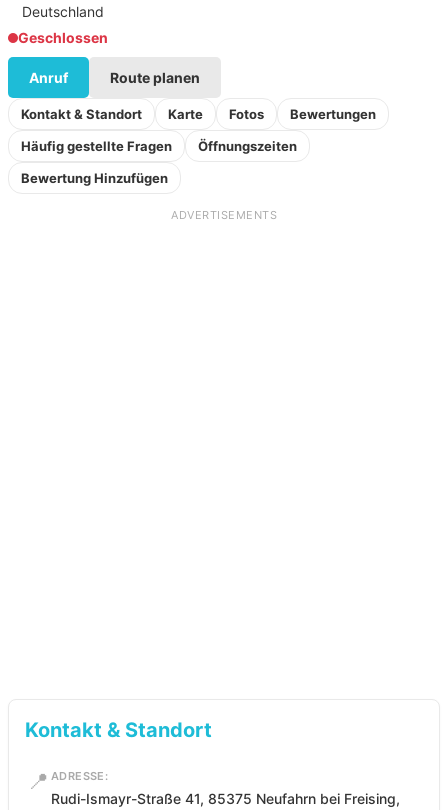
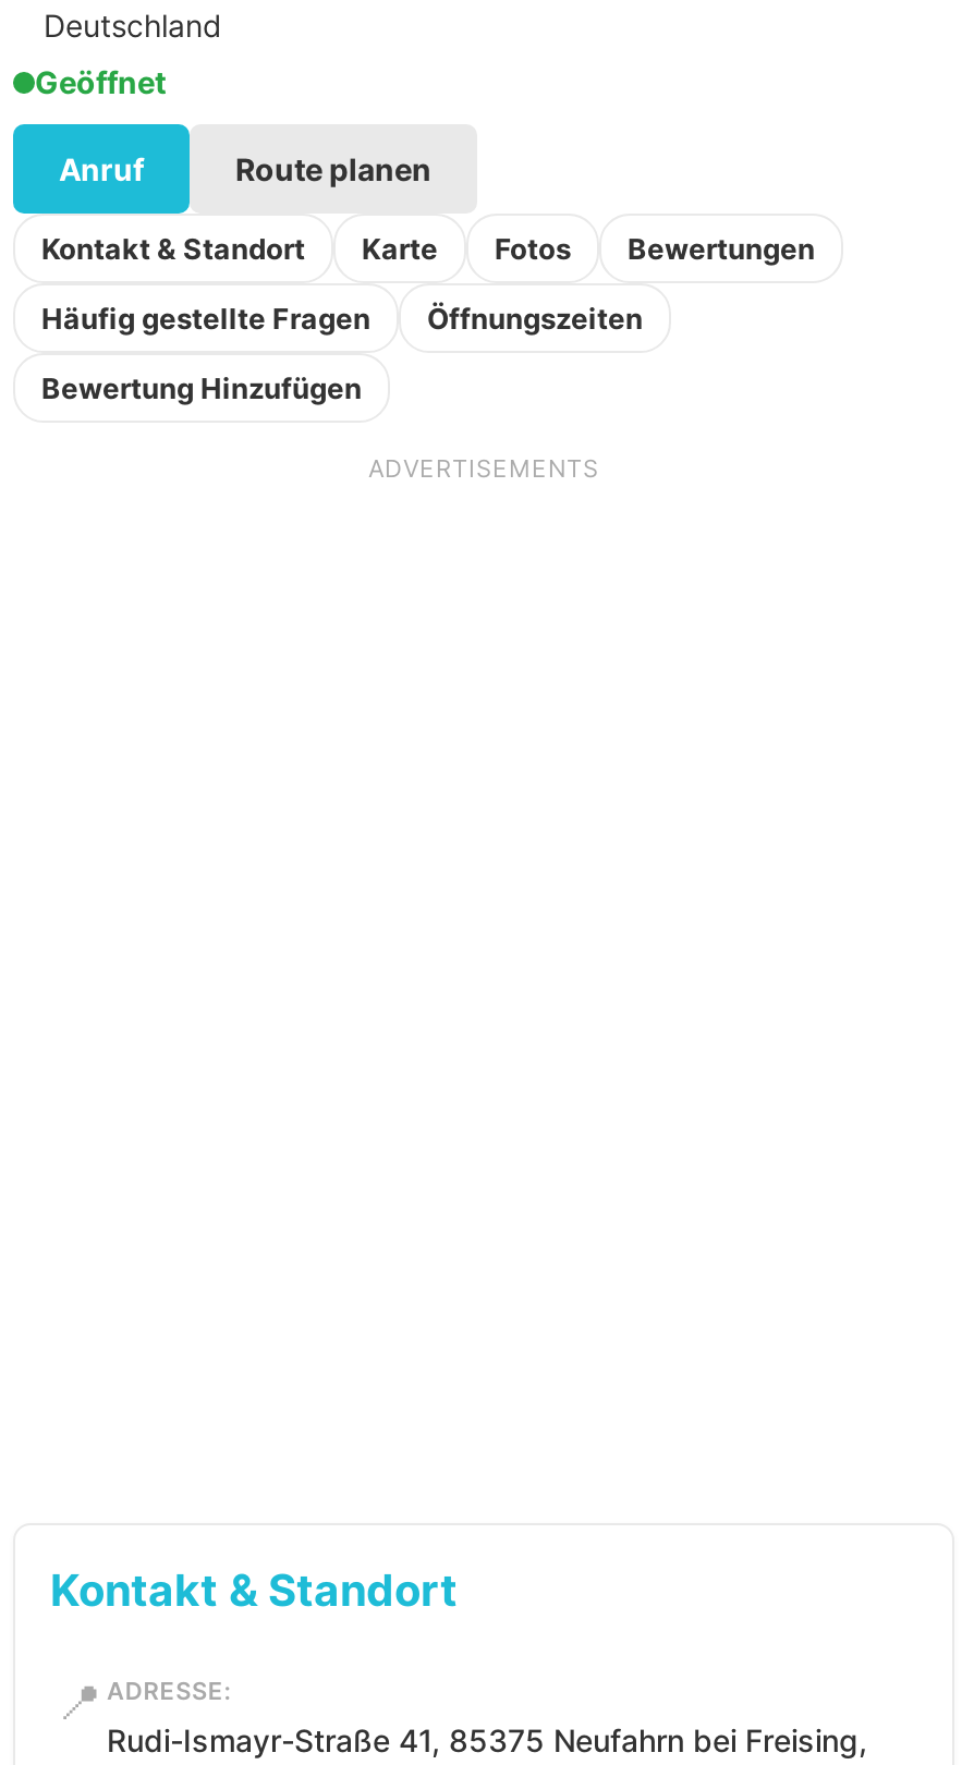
[18,29,108,46] Geschlossen -> [35,63,166,100] Geöffnet

